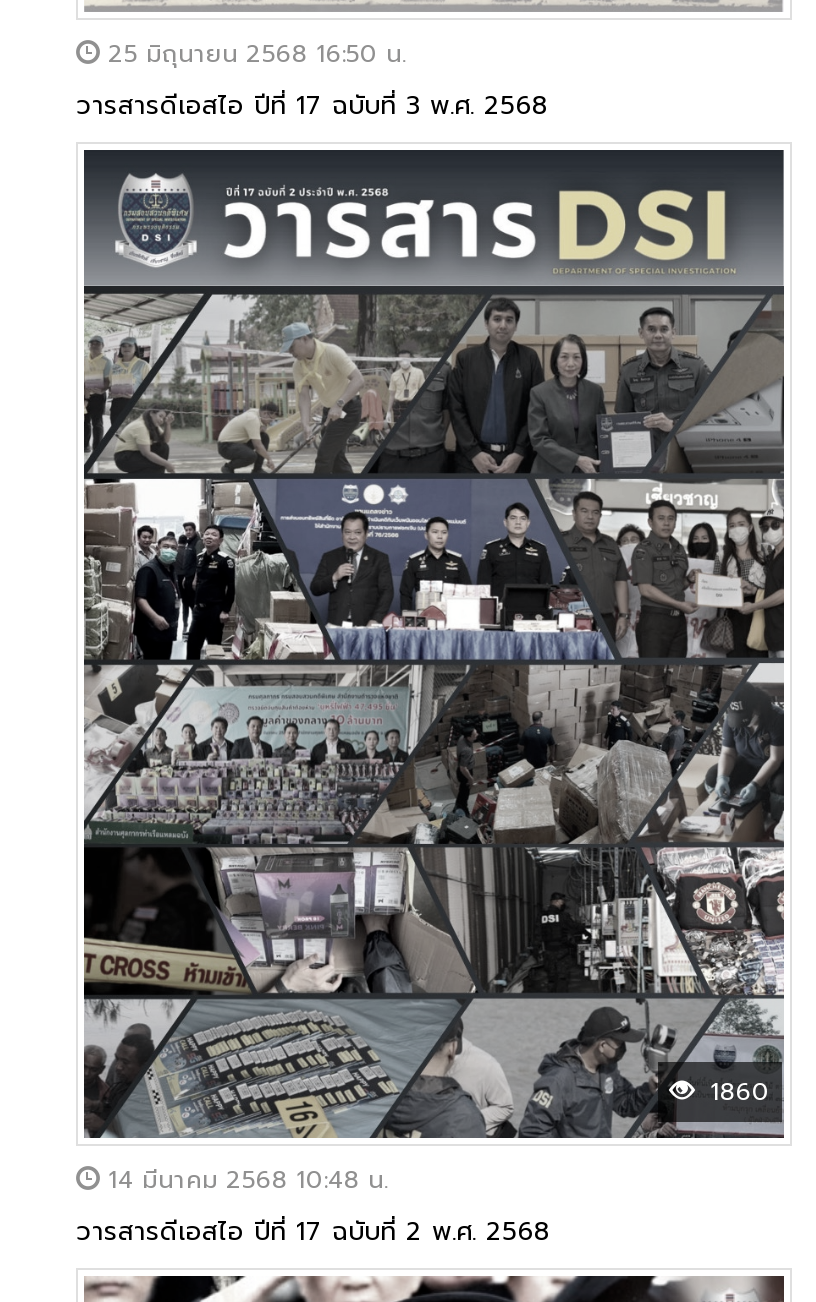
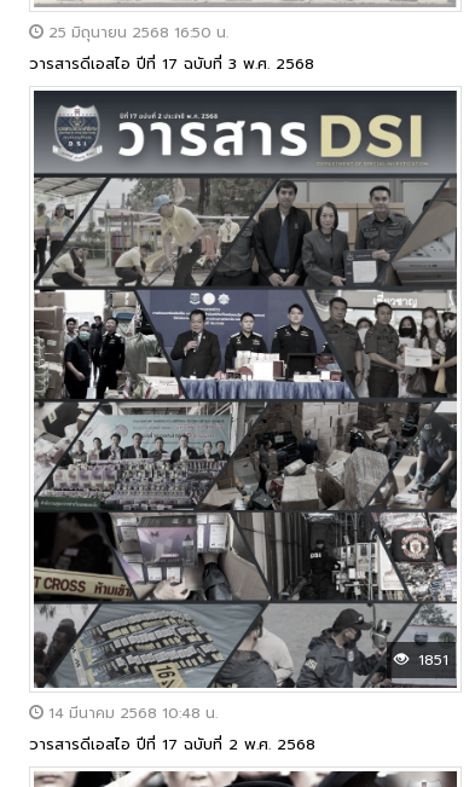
[694,1075,770,1111] 1860 -> [409,650,448,672] 1851

